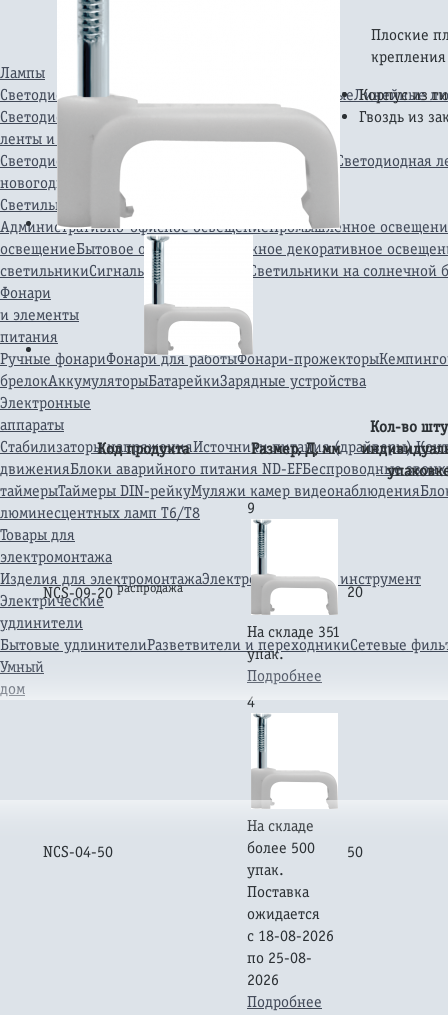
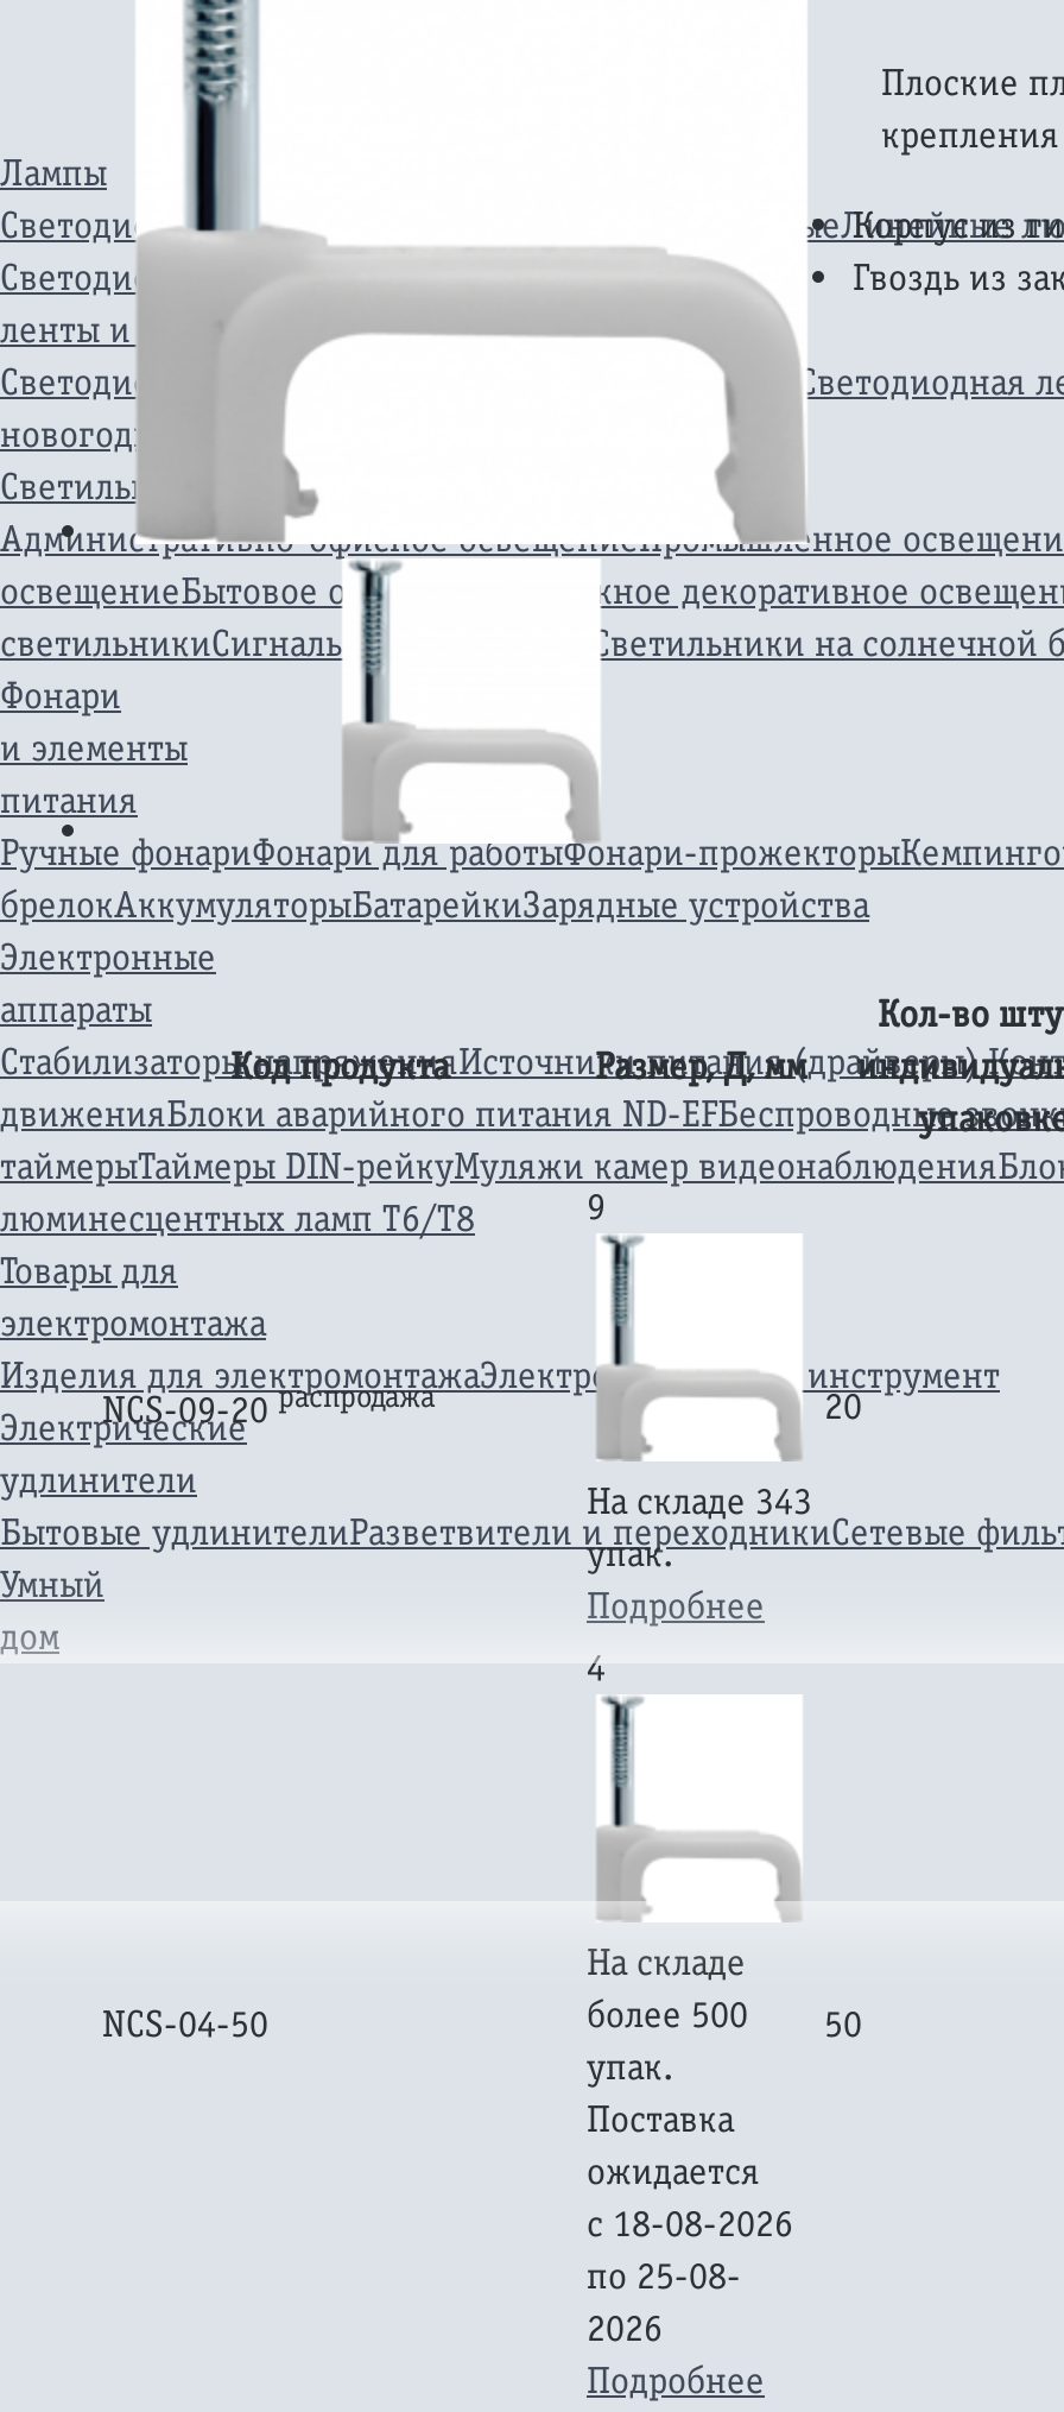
[247,622,340,641] На складе 351 -> [587,1478,812,1523] На складе 343

